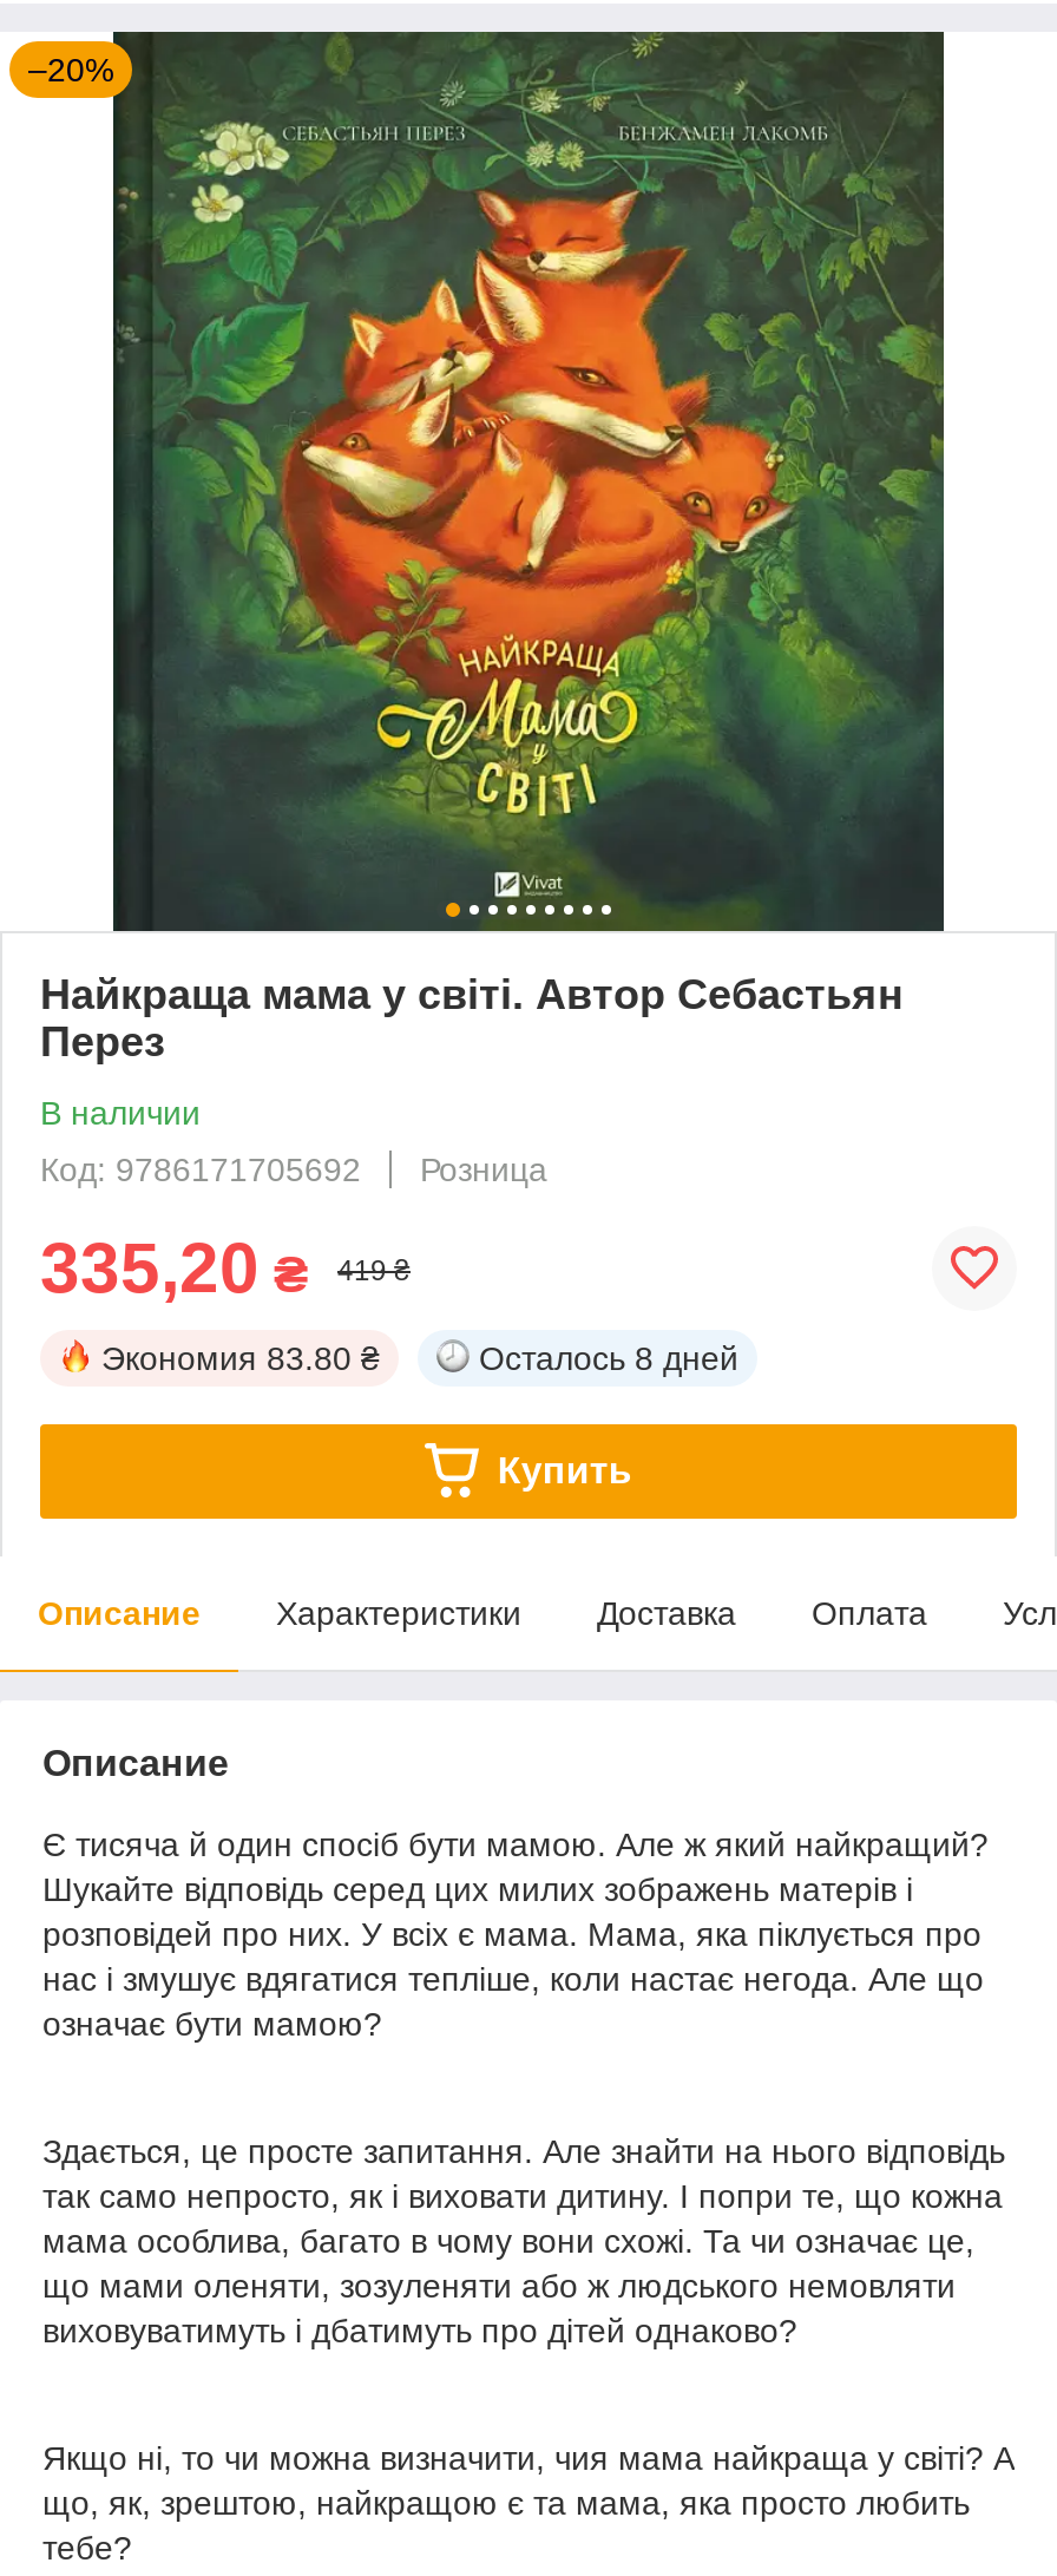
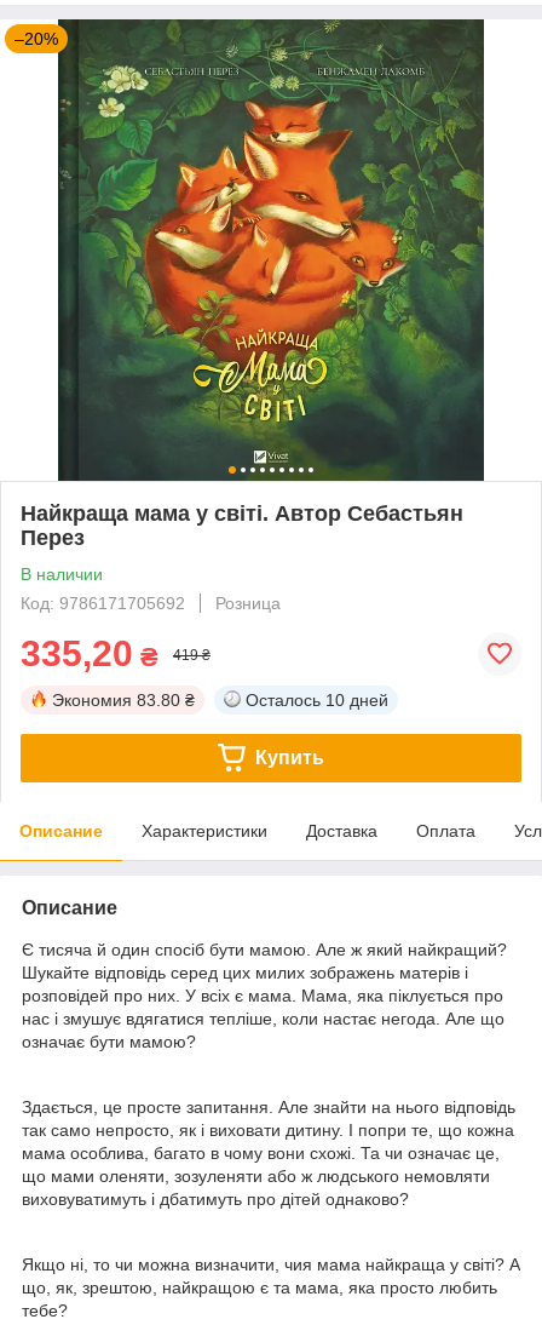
[479,1339,738,1377] Осталось 8 дней -> [246,690,388,709] Осталось 10 дней

